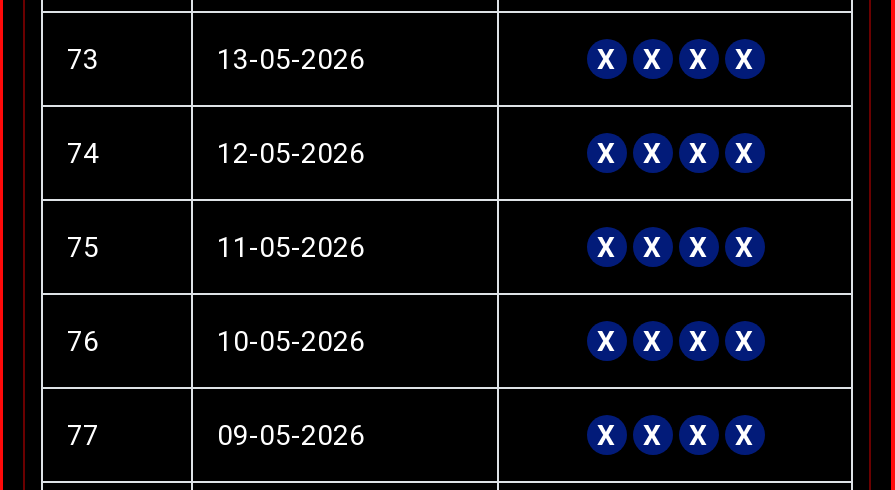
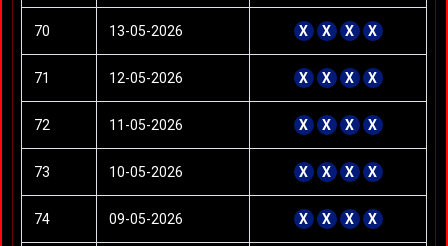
[67,43,99,75] 73 -> [34,23,50,39] 70
[67,137,99,169] 74 -> [34,70,50,86] 71
[67,231,99,263] 75 -> [34,117,50,133] 72
[67,325,99,357] 76 -> [34,164,50,180] 73
[67,419,99,451] 77 -> [34,211,50,227] 74

